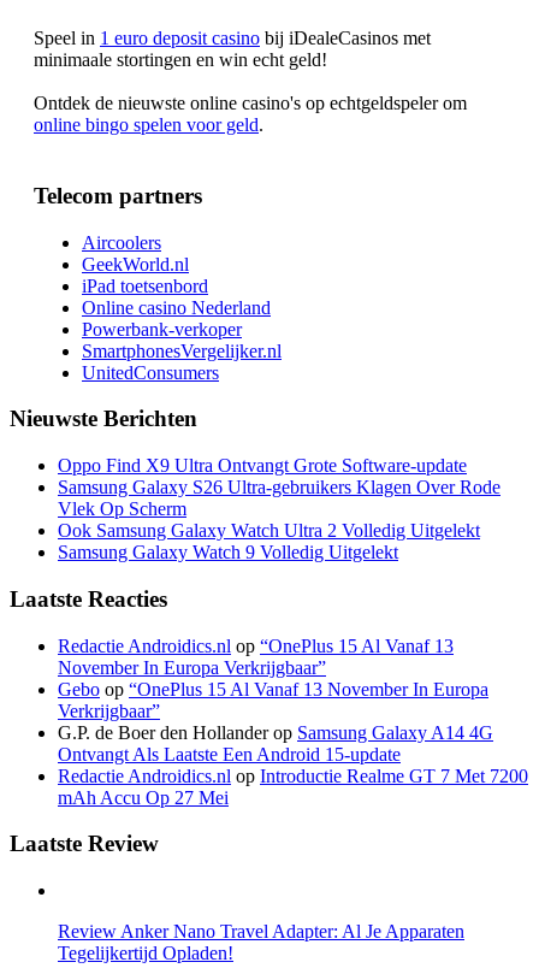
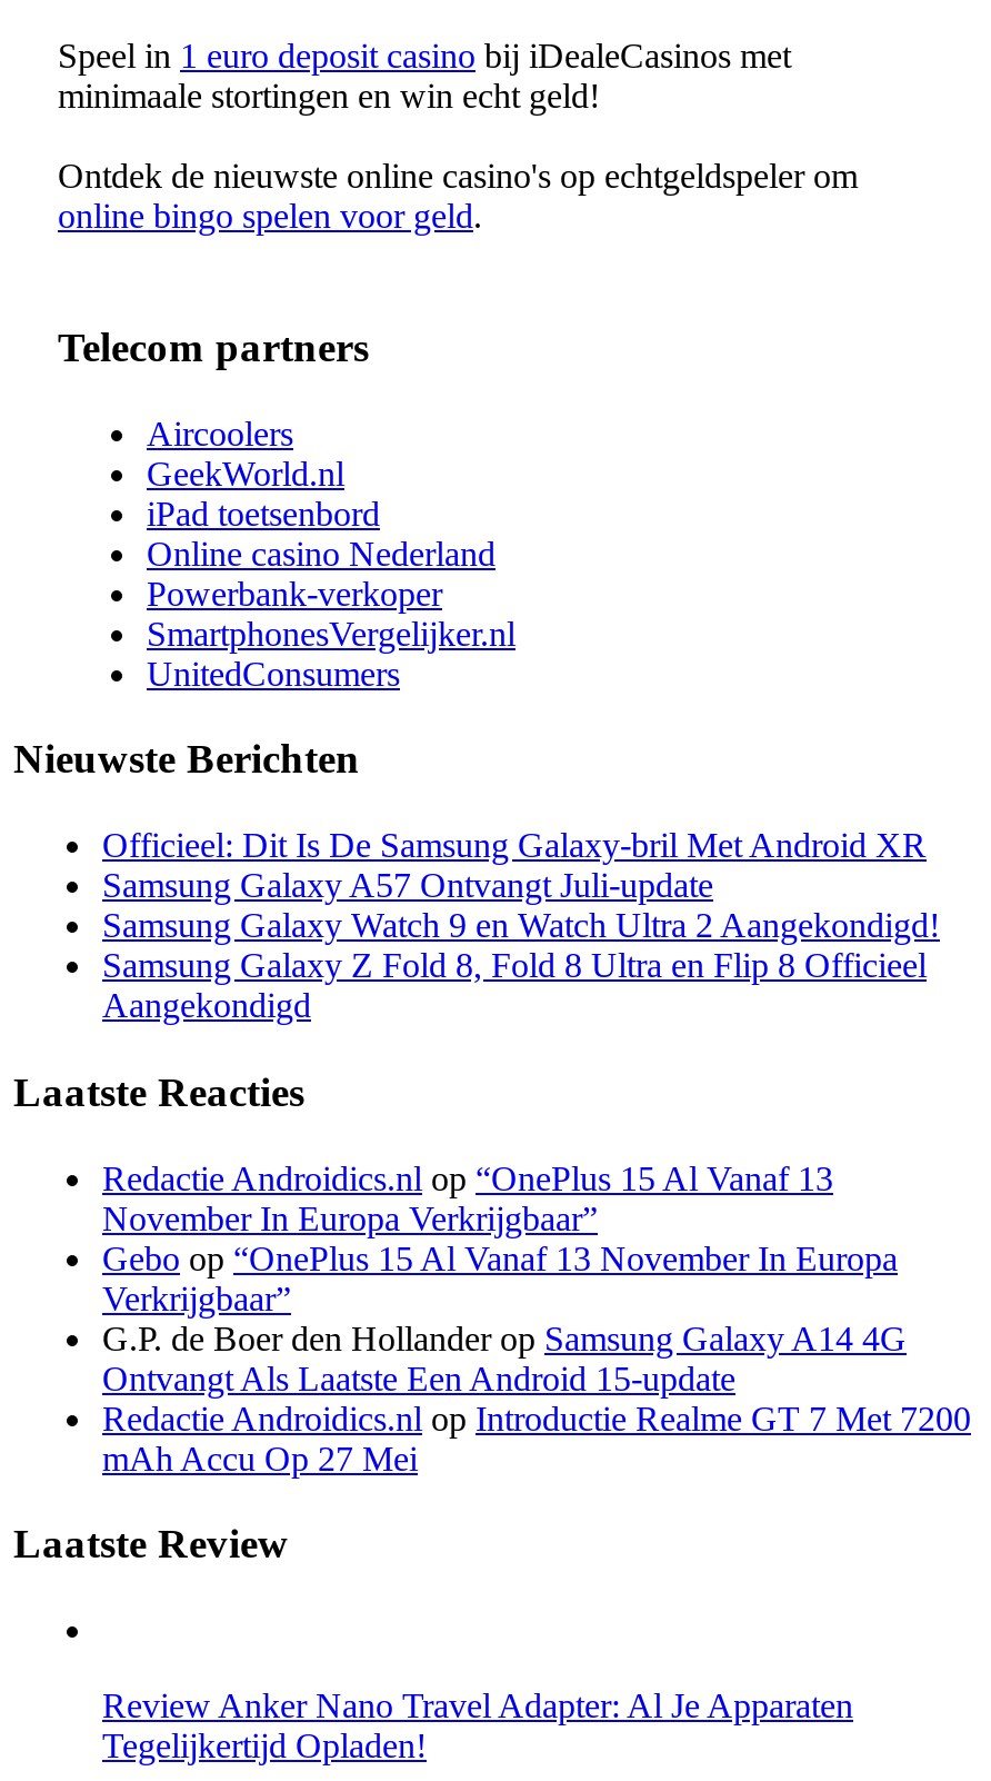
[58,455,500,562] Oppo Find X9 Ultra Ontvangt Grote Software-update | Samsung Galaxy S26 Ultra-gebruikers Klagen Over Rode | Vlek Op Scherm | Ook Samsung Galaxy Watch Ultra 2 Volledig Uitgelekt | Samsung Galaxy Watch 9 Volledig Uitgelekt -> [102,826,940,1024] Officieel: Dit Is De Samsung Galaxy-bril Met Android XR | Samsung Galaxy A57 Ontvangt Juli-update | Samsung Galaxy Watch 9 en Watch Ultra 2 Aangekondigd! | Samsung Galaxy Z Fold 8, Fold 8 Ultra en Flip 8 Officieel | Aangekondigd

